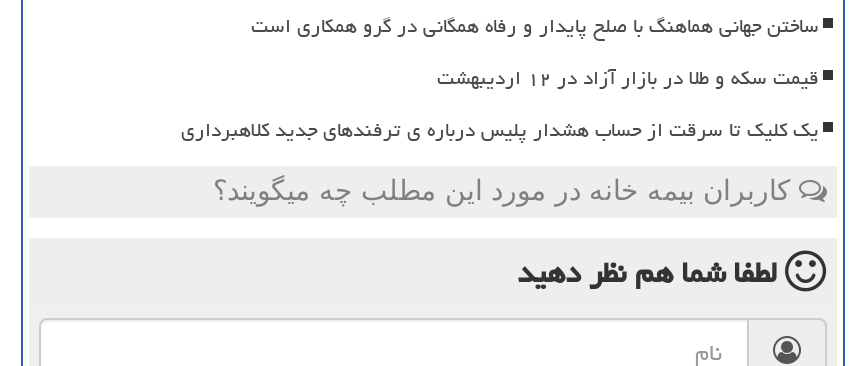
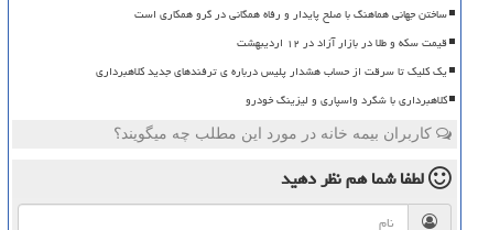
none -> [246,90,447,112] کلاهبرداری با شگرد واسپاری و لیزینگ خودرو

